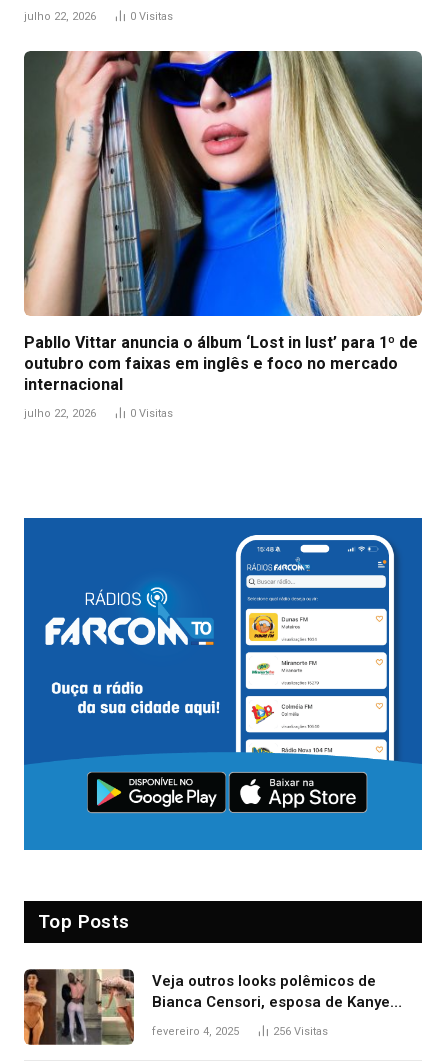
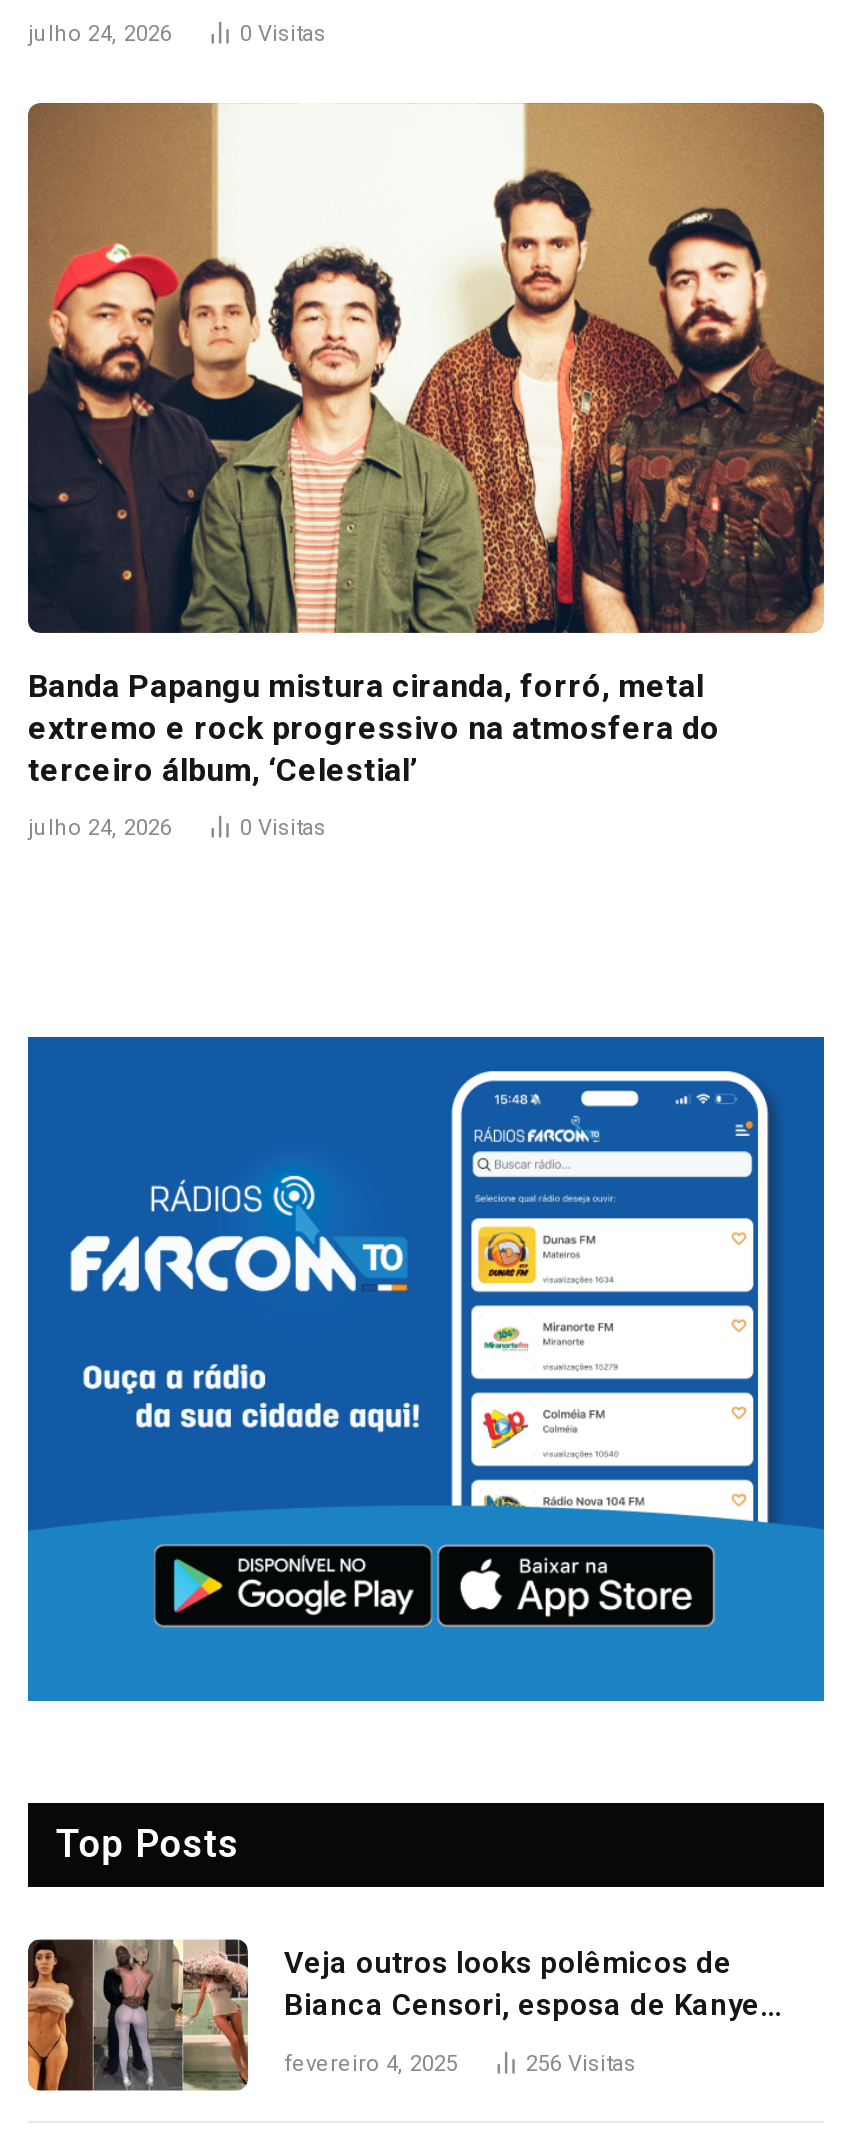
[24,10,96,23] julho 22, 2026 -> [28,20,172,46] julho 24, 2026
[23,50,423,394] [image] | Pabllo Vittar anuncia o álbum ‘Lost in lust’ para 1º de | outubro com faixas em inglês e foco no mercado | internacional -> [26,101,826,789] [image] | Banda Papangu mistura ciranda, forró, metal | extremo e rock progressivo na atmosfera do | terceiro álbum, ‘Celestial’
[24,407,96,420] julho 22, 2026 -> [28,815,172,841] julho 24, 2026

